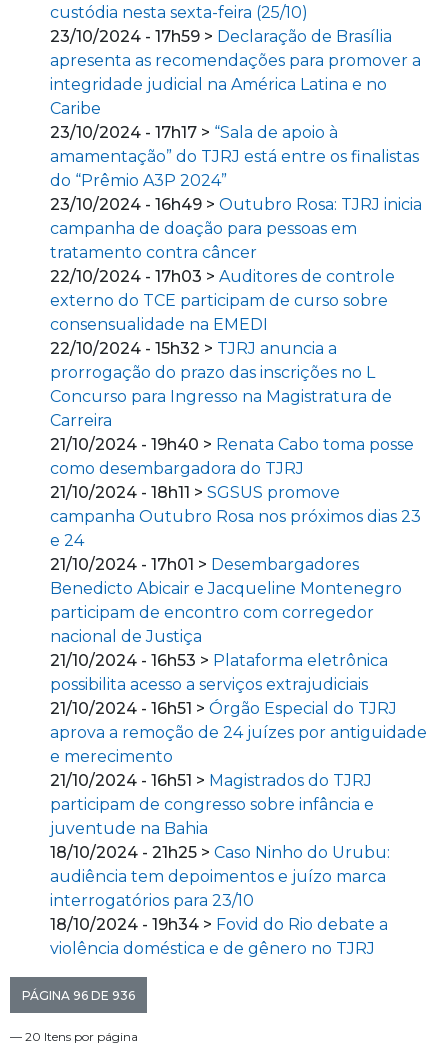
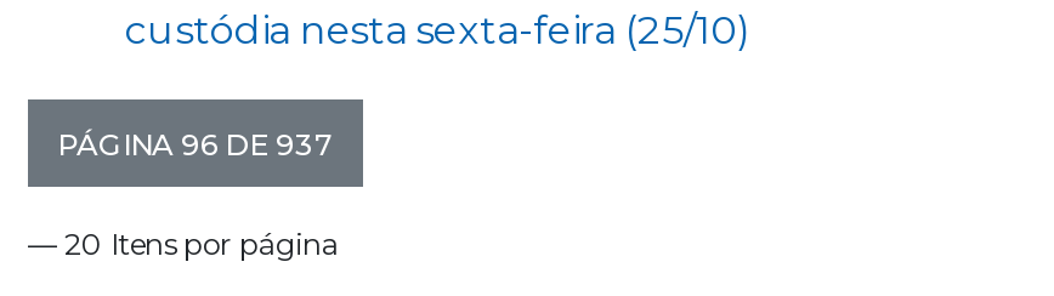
[22,27,427,1003] 23/10/2024 - 17h59 > Declaração de Brasília | apresenta as recomendações para promover a | integridade judicial na América Latina e no | Caribe | 23/10/2024 - 17h17 > “Sala de apoio à | amamentação” do TJRJ está entre os finalistas | do “Prêmio A3P 2024” | 23/10/2024 - 16h49 > Outubro Rosa: TJRJ inicia | campanha de doação para pessoas em | tratamento contra câncer | 22/10/2024 - 17h03 > Auditores de controle | externo do TCE participam de curso sobre | consensualidade na EMEDI | 22/10/2024 - 15h32 > TJRJ anuncia a | prorrogação do prazo das inscrições no L | Concurso para Ingresso na Magistratura de | Carreira | 21/10/2024 - 19h40 > Renata Cabo toma posse | como desembargadora do TJRJ | 21/10/2024 - 18h11 > SGSUS promove | campanha Outubro Rosa nos próximos dias 23 | e 24 | 21/10/2024 - 17h01 > Desembargadores | Benedicto Abicair e Jacqueline Montenegro | participam de encontro com corregedor | nacional de Justiça | 21/10/2024 - 16h53 > Plataforma eletrônica | possibilita acesso a serviços extrajudiciais | 21/10/2024 - 16h51 > Órgão Especial do TJRJ | aprova a remoção de 24 juízes por antiguidade | e merecimento | 21/10/2024 - 16h51 > Magistrados do TJRJ | participam de congresso sobre infância e | juventude na Bahia | 18/10/2024 - 21h25 > Caso Ninho do Urubu: | audiência tem depoimentos e juízo marca | interrogatórios para 23/10 | 18/10/2024 - 19h34 > Fovid do Rio debate a | violência doméstica e de gênero no TJRJ | PÁGINA 96 DE 936 -> [57,126,334,163] PÁGINA 96 DE 937

